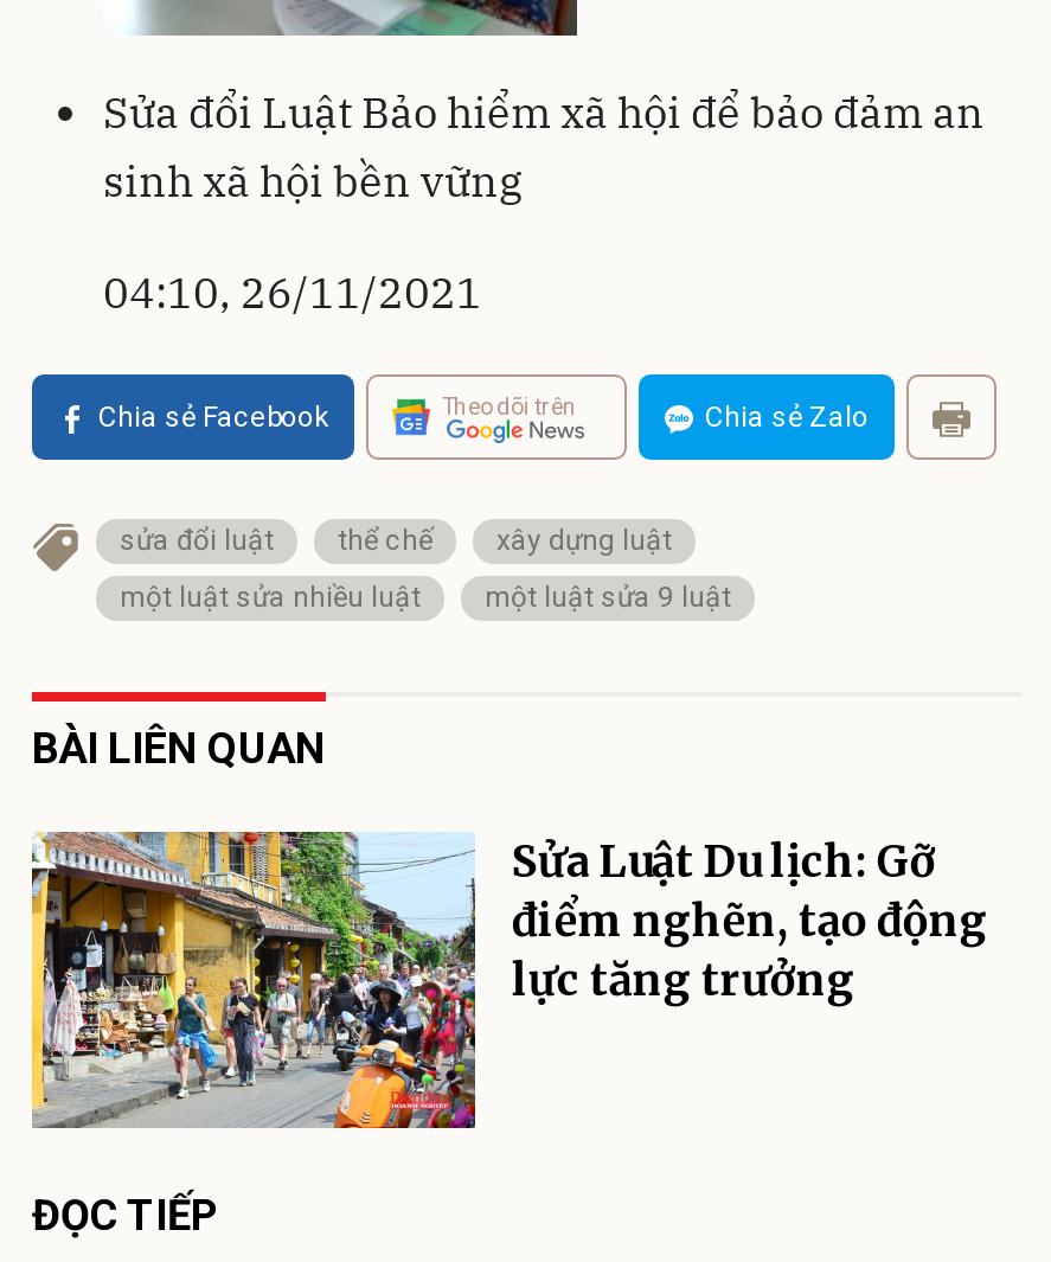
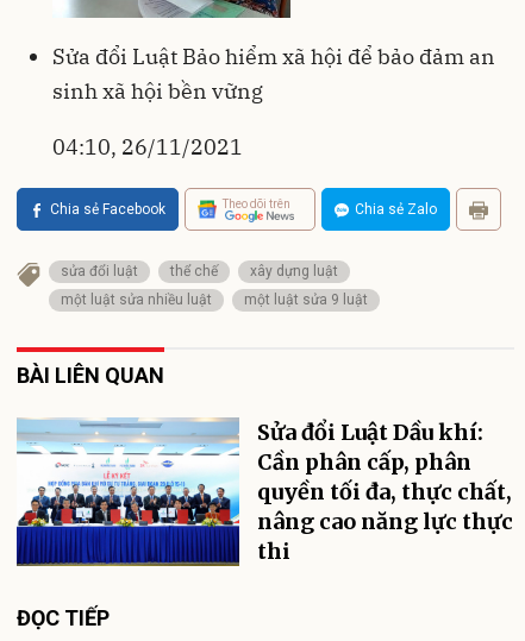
[30,829,988,1130] [image] | Sửa Luật Du lịch: Gỡ | điểm nghẽn, tạo động | lực tăng trưởng -> [15,417,514,567] [image] | Sửa đổi Luật Dầu khí: | Cần phân cấp, phân | quyền tối đa, thực chất, | nâng cao năng lực thực | thi

